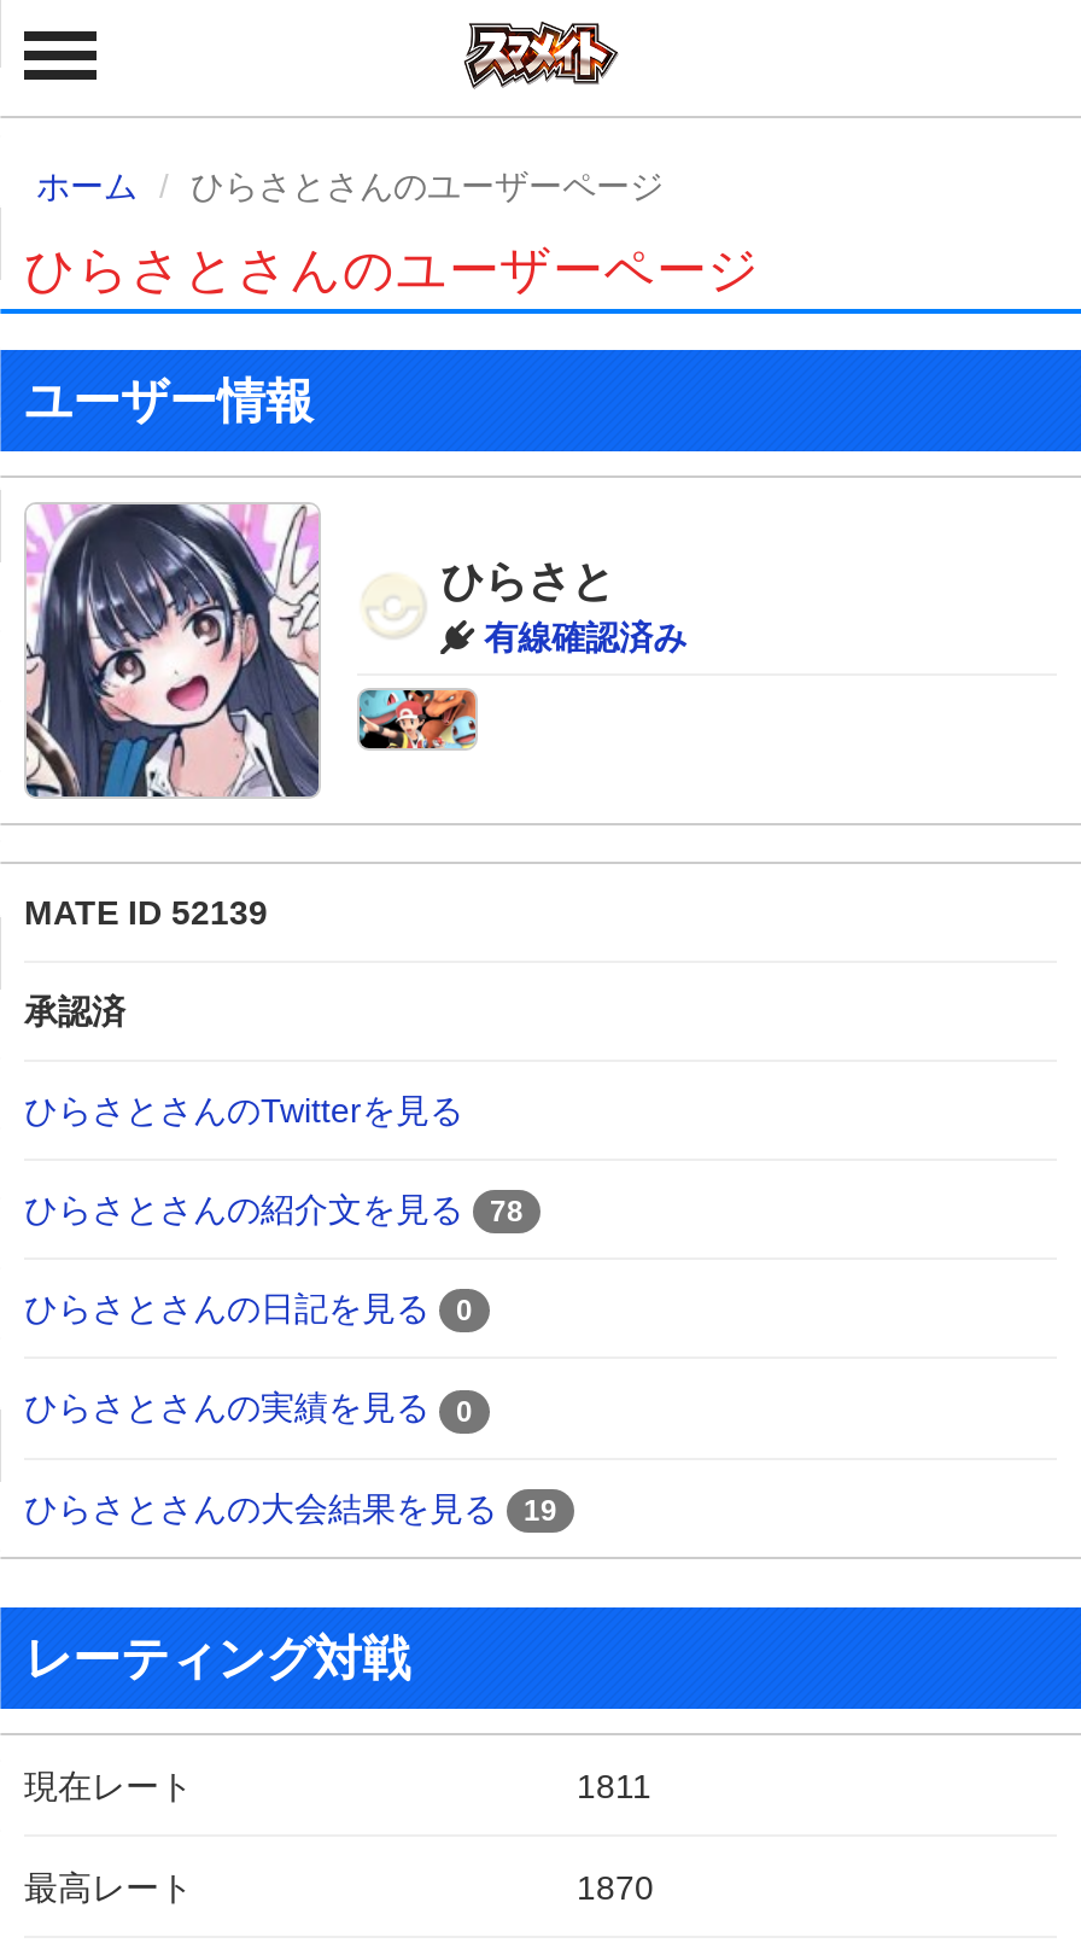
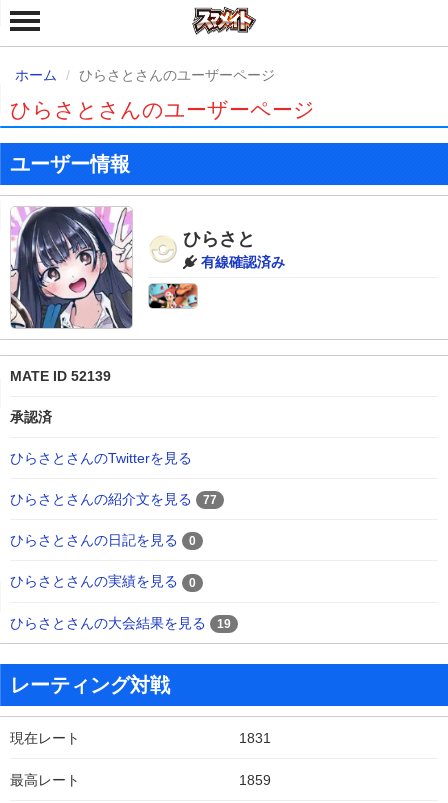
[24,1189,524,1229] ひらさとさんの紹介文を見る 78 -> [10,491,217,507] ひらさとさんの紹介文を見る 77
[577,1767,651,1806] 1811 -> [239,730,271,746] 1831
[577,1869,654,1908] 1870 -> [239,772,271,788] 1859

